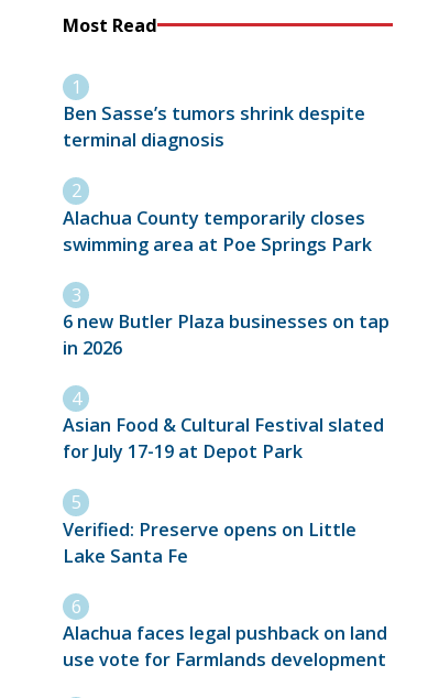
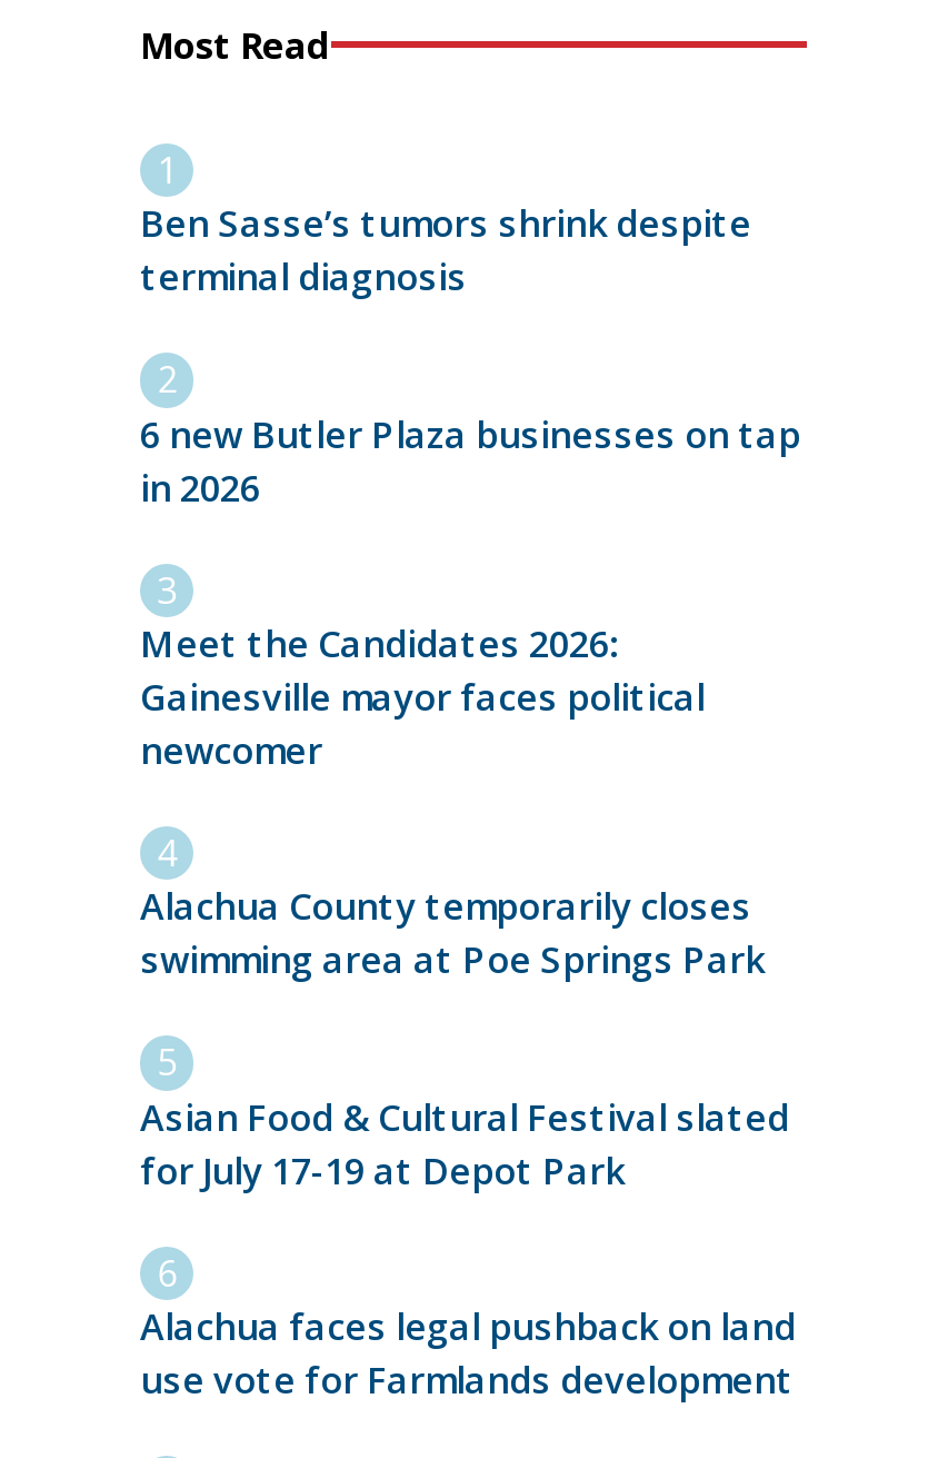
none -> [140,620,705,775] Meet the Candidates 2026: | Gainesville mayor faces political | newcomer
moved [63,206,372,256] -> [140,883,765,985]: Alachua County temporarily closes | swimming area at Poe Springs Park
moved [63,309,389,360] -> [140,410,800,512]: 6 new Butler Plaza businesses on tap | in 2026
moved [63,413,384,464] -> [140,1093,789,1195]: Asian Food & Cultural Festival slated | for July 17-19 at Depot Park
[63,517,356,568] Verified: Preserve opens on Little | Lake Santa Fe -> none

